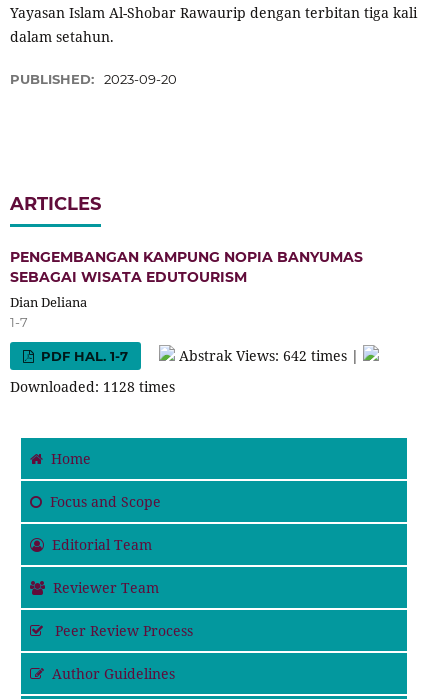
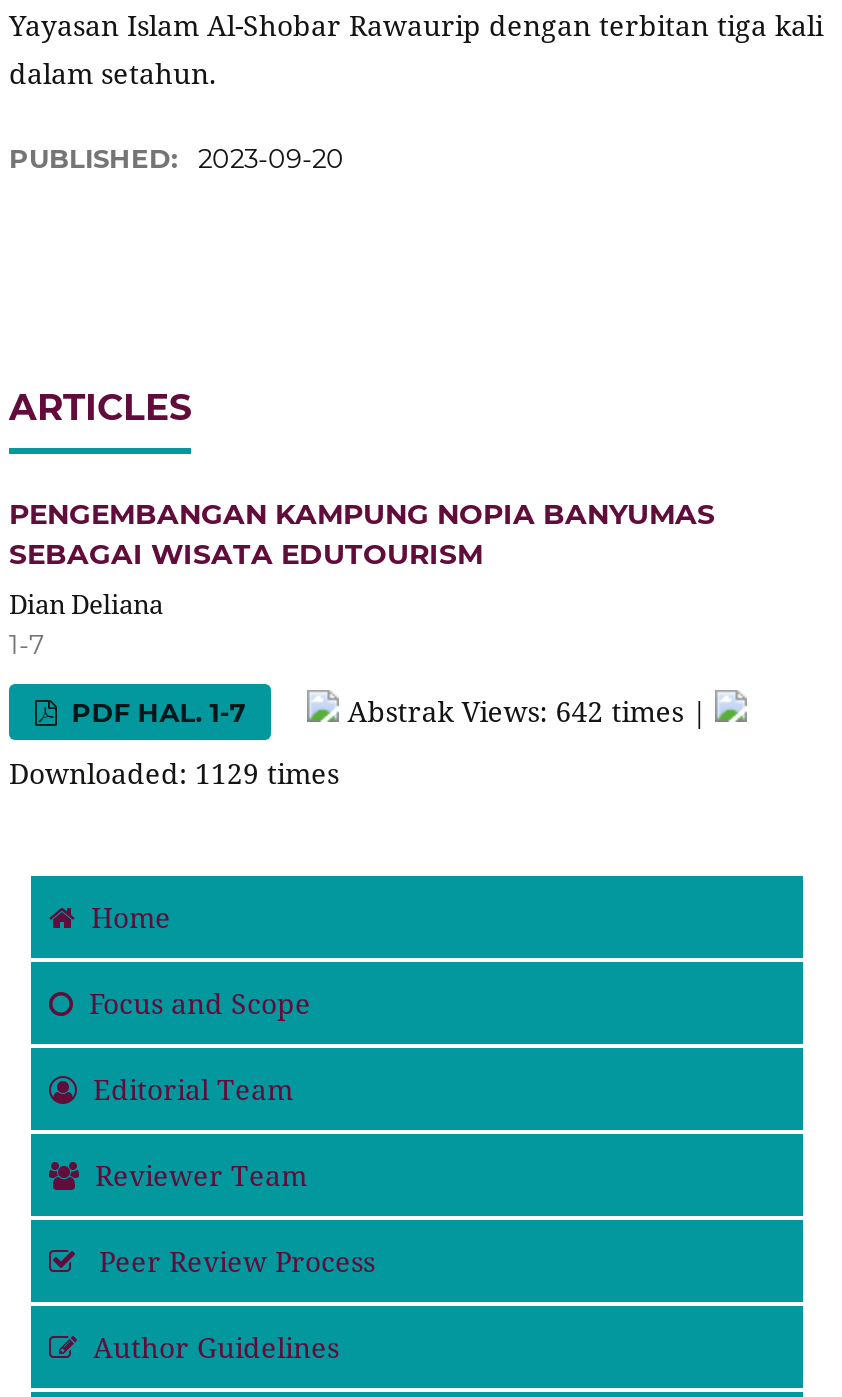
[10,377,175,396] Downloaded: 1128 times -> [9,754,339,792] Downloaded: 1129 times

